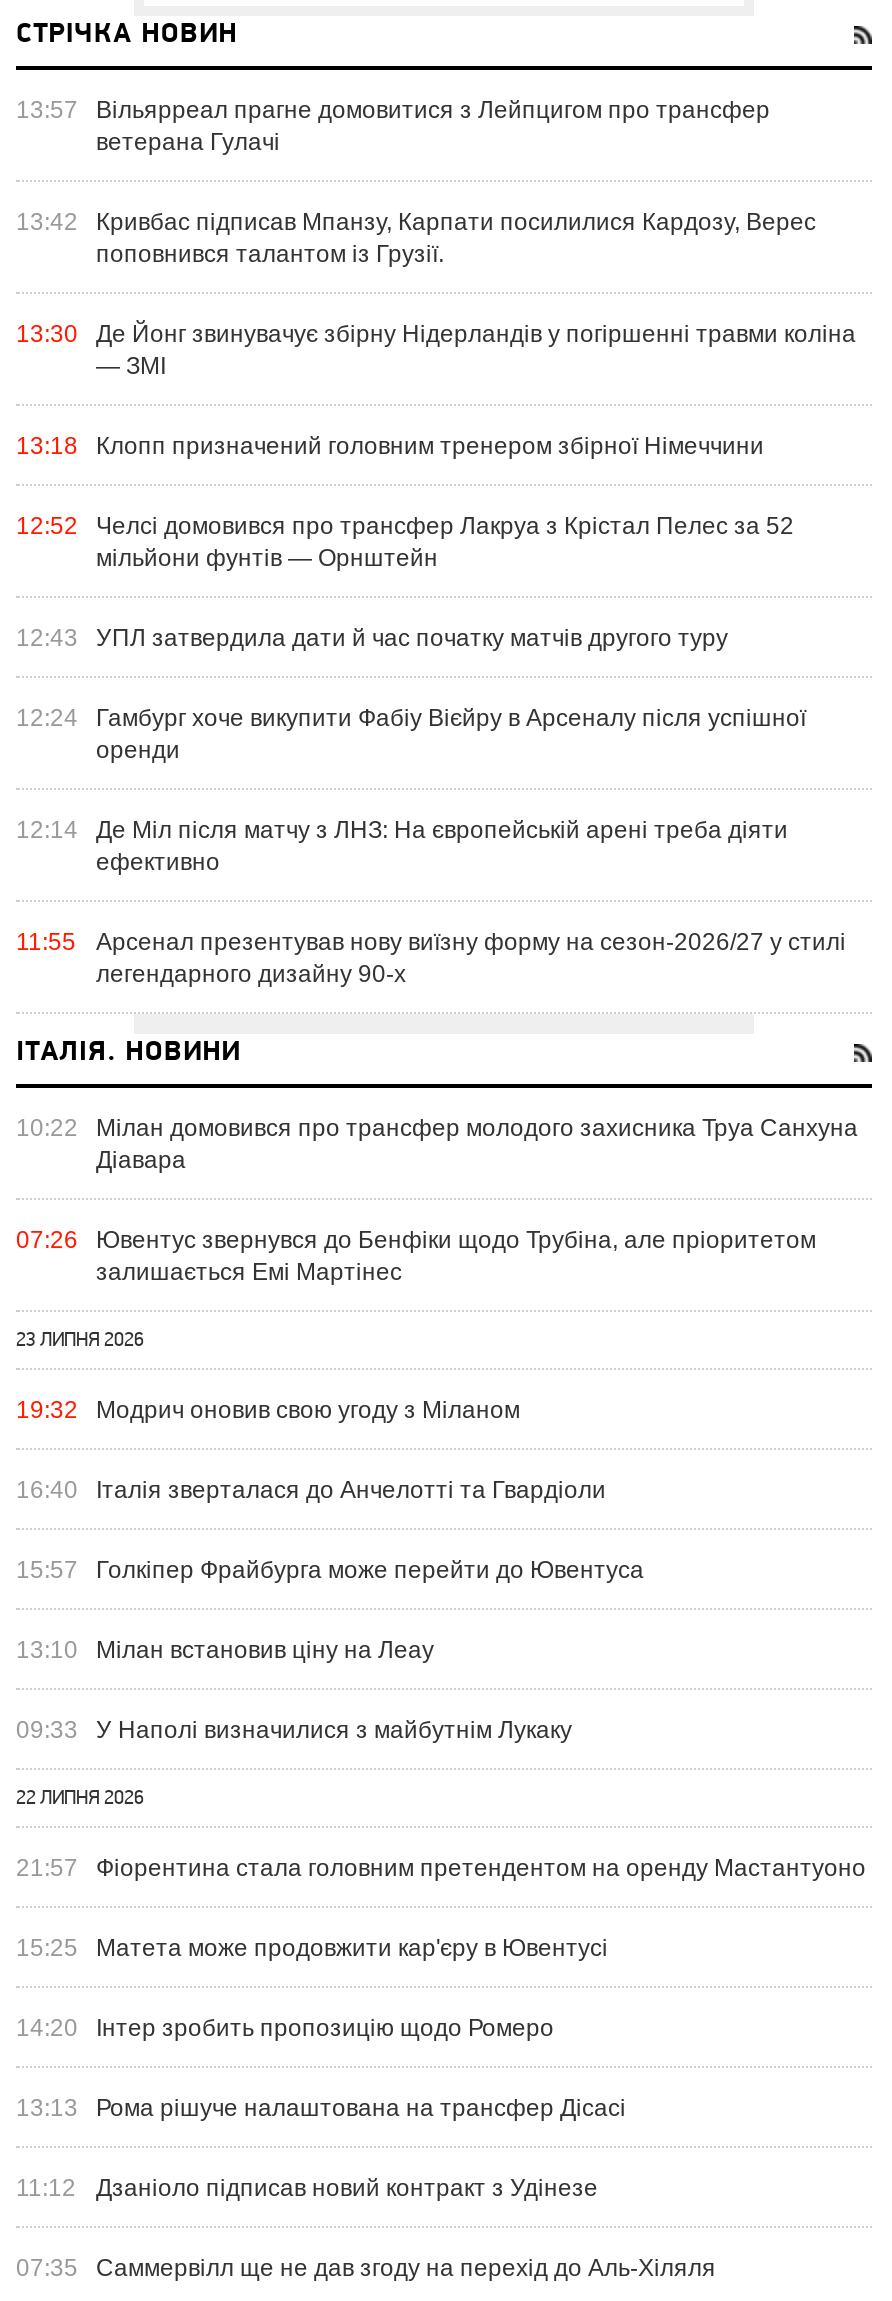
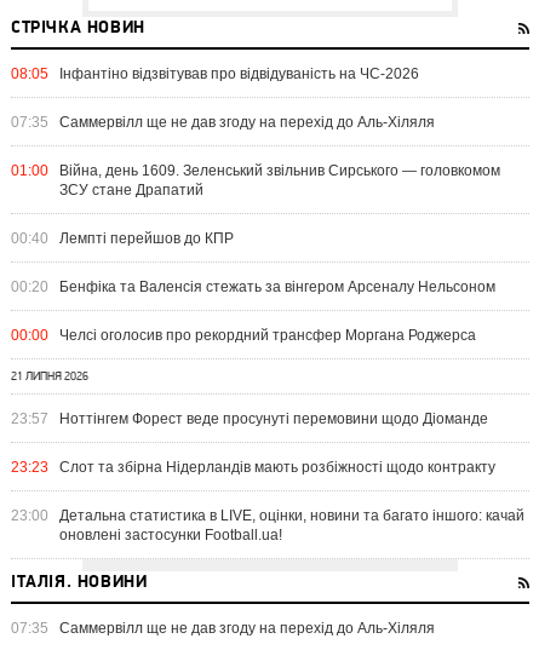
[16,97,856,989] 13:57 | Вільярреал прагне домовитися з Лейпцигом про трансфер | ветерана Гулачі | 13:42 | Кривбас підписав Мпанзу, Карпати посилилися Кардозу, Верес | поповнився талантом із Грузії. | 13:30 | Де Йонг звинувачує збірну Нідерландів у погіршенні травми коліна | — ЗМІ | 13:18 | Клопп призначений головним тренером збірної Німеччини | 12:52 | Челсі домовився про трансфер Лакруа з Крістал Пелес за 52 | мільйони фунтів — Орнштейн | 12:43 | УПЛ затвердила дати й час початку матчів другого туру | 12:24 | Гамбург хоче викупити Фабіу Вієйру в Арсеналу після успішної | оренди | 12:14 | Де Міл після матчу з ЛНЗ: На європейській арені треба діяти | ефективно | 11:55 | Арсенал презентував нову виїзну форму на сезон-2026/27 у стилі | легендарного дизайну 90-х -> [11,66,524,544] 08:05 | Інфантіно відзвітував про відвідуваність на ЧС-2026 | 07:35 | Саммервілл ще не дав згоду на перехід до Аль-Хіляля | 01:00 | Війна, день 1609. Зеленський звільнив Сирського — головкомом | ЗСУ стане Драпатий | 00:40 | Лемпті перейшов до КПР | 00:20 | Бенфіка та Валенсія стежать за вінгером Арсеналу Нельсоном | 00:00 | Челсі оголосив про рекордний трансфер Моргана Роджерса | 21 ЛИПНЯ 2026 | 23:57 | Ноттінгем Форест веде просунуті перемовини щодо Діоманде | 23:23 | Слот та збірна Нідерландів мають розбіжності щодо контракту | 23:00 | Детальна статистика в LIVE, оцінки, новини та багато іншого: качай | оновлені застосунки Football.ua!
[16,1115,866,2203] 10:22 | Мілан домовився про трансфер молодого захисника Труа Санхуна | Діавара | 07:26 | Ювентус звернувся до Бенфіки щодо Трубіна, але пріоритетом | залишається Емі Мартінес | 23 ЛИПНЯ 2026 | 19:32 | Модрич оновив свою угоду з Міланом | 16:40 | Італія зверталася до Анчелотті та Гвардіоли | 15:57 | Голкіпер Фрайбурга може перейти до Ювентуса | 13:10 | Мілан встановив ціну на Леау | 09:33 | У Наполі визначилися з майбутнім Лукаку | 22 ЛИПНЯ 2026 | 21:57 | Фіорентина стала головним претендентом на оренду Мастантуоно | 15:25 | Матета може продовжити кар'єру в Ювентусі | 14:20 | Інтер зробить пропозицію щодо Ромеро | 13:13 | Рома рішуче налаштована на трансфер Дісасі | 11:12 | Дзаніоло підписав новий контракт з Удінезе -> none

